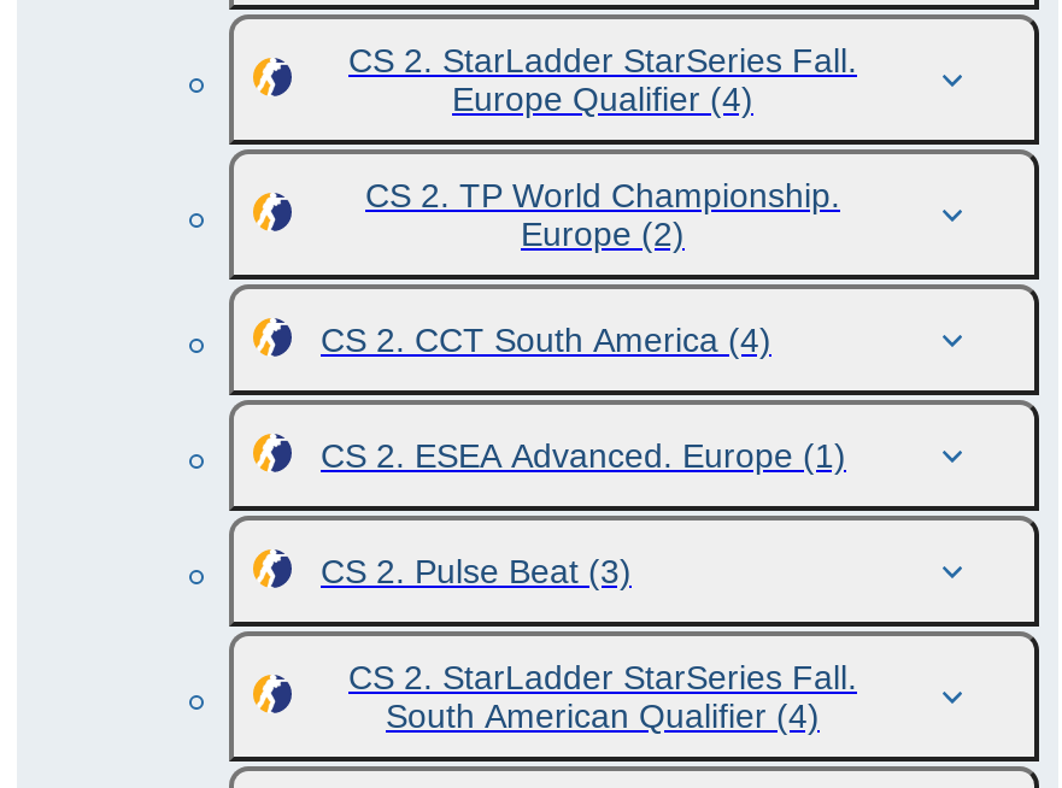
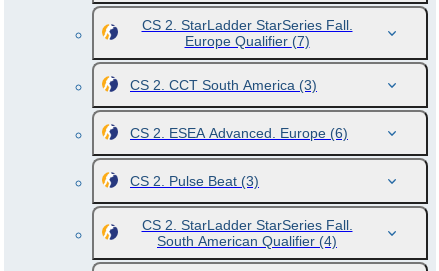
[321,80,846,475] Europe Qualifier (4) | CS 2. TP World Championship. | Europe (2) | CS 2. CCT South America (4) | CS 2. ESEA Advanced. Europe (1) -> [130,33,348,141] Europe Qualifier (7) | CS 2. CCT South America (3) | CS 2. ESEA Advanced. Europe (6)

